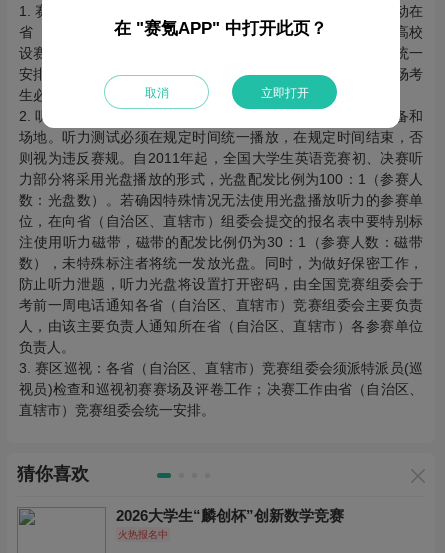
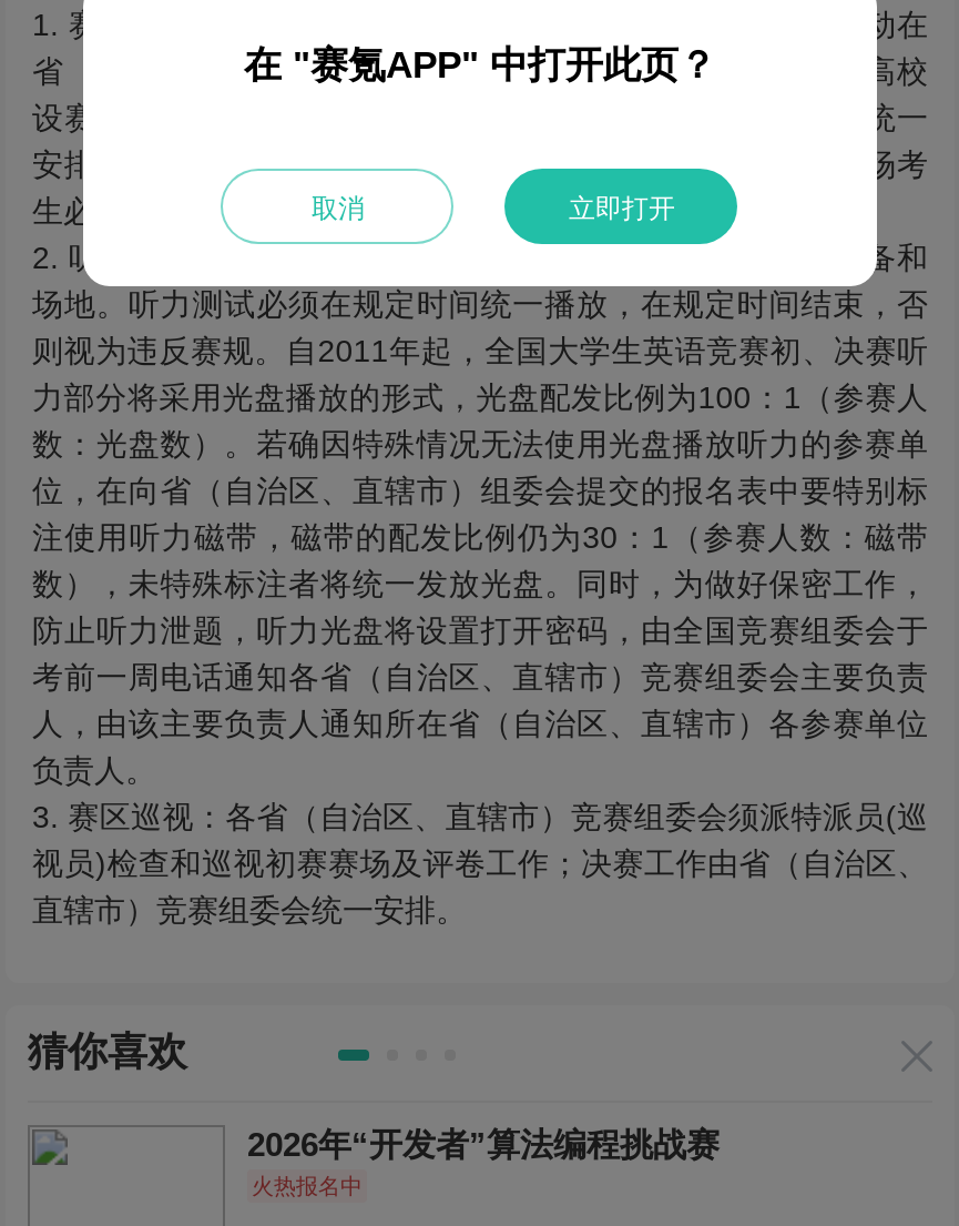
[116,507,344,524] 2026大学生“麟创杯”创新数学竞赛 -> [247,1125,720,1163] 2026年“开发者”算法编程挑战赛

